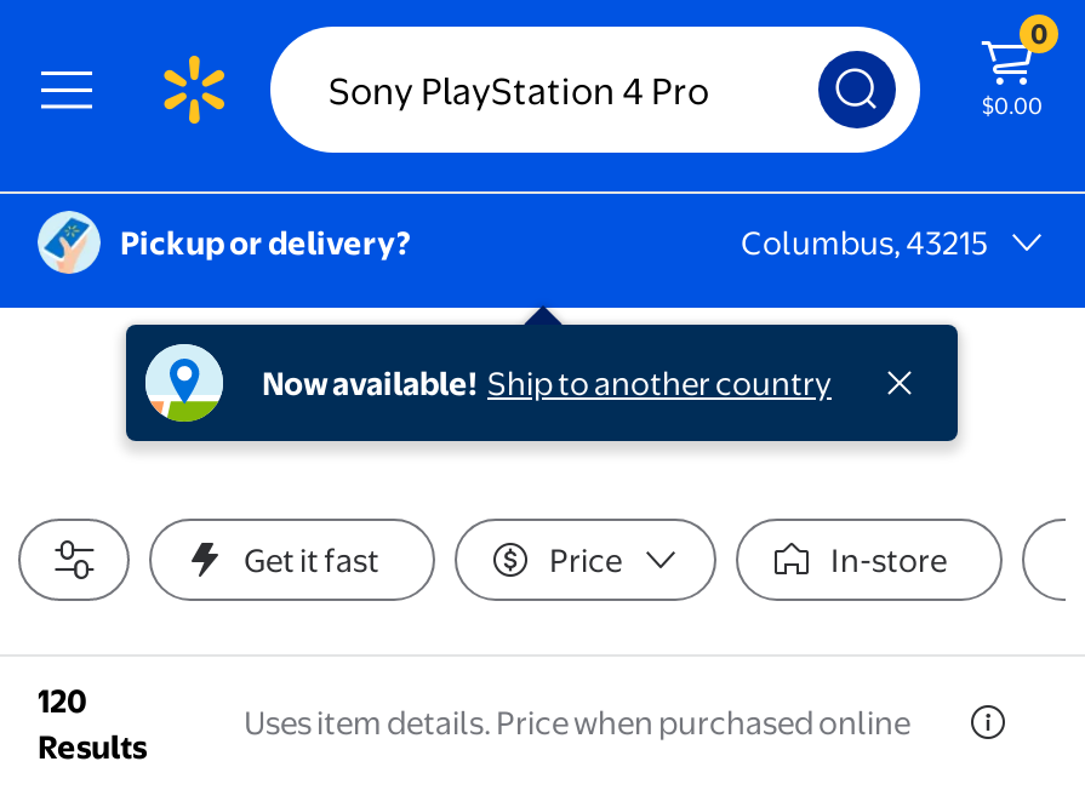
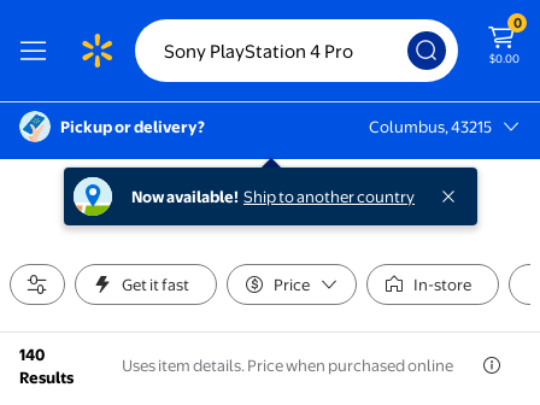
[38,681,86,720] 120 -> [19,345,45,364] 140

